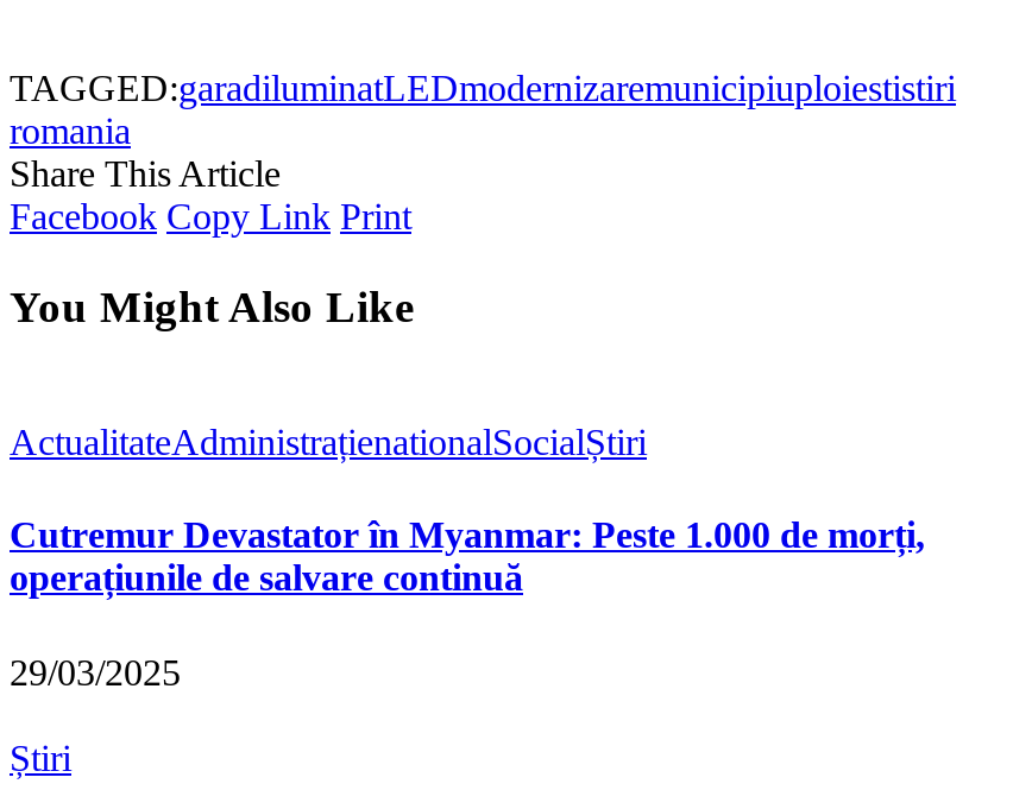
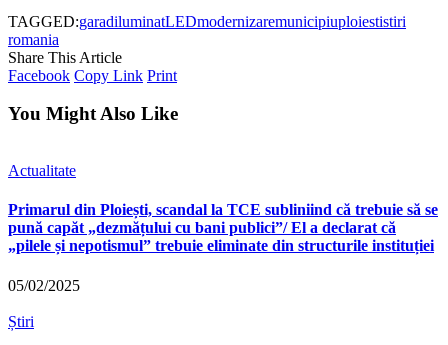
[10,422,647,462] ActualitateAdministrațienationalSocialȘtiri -> [8,162,76,179] Actualitate
[10,515,925,598] Cutremur Devastator în Myanmar: Peste 1.000 de morți, | operațiunile de salvare continuă -> [8,201,438,254] Primarul din Ploiești, scandal la TCE subliniind că trebuie să se | pună capăt „dezmățului cu bani publici”/ El a declarat că | „pilele și nepotismul” trebuie eliminate din structurile instituției
[10,651,181,692] 29/03/2025 -> [8,277,80,294] 05/02/2025

